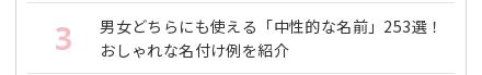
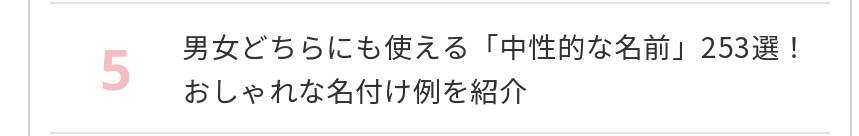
[55,16,443,61] 3 男女どちらにも使える「中性的な名前」253選！ おしゃれな名付け例を紹介 -> [100,27,809,111] 5 男女どちらにも使える「中性的な名前」253選！ おしゃれな名付け例を紹介

